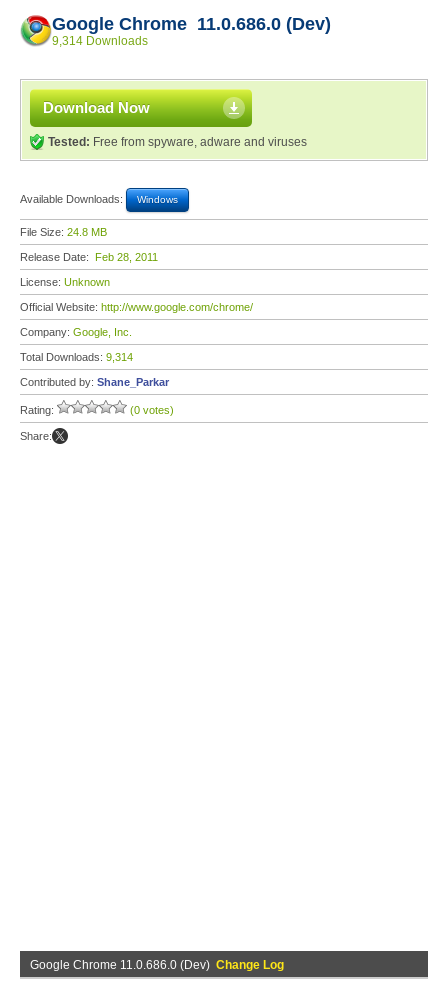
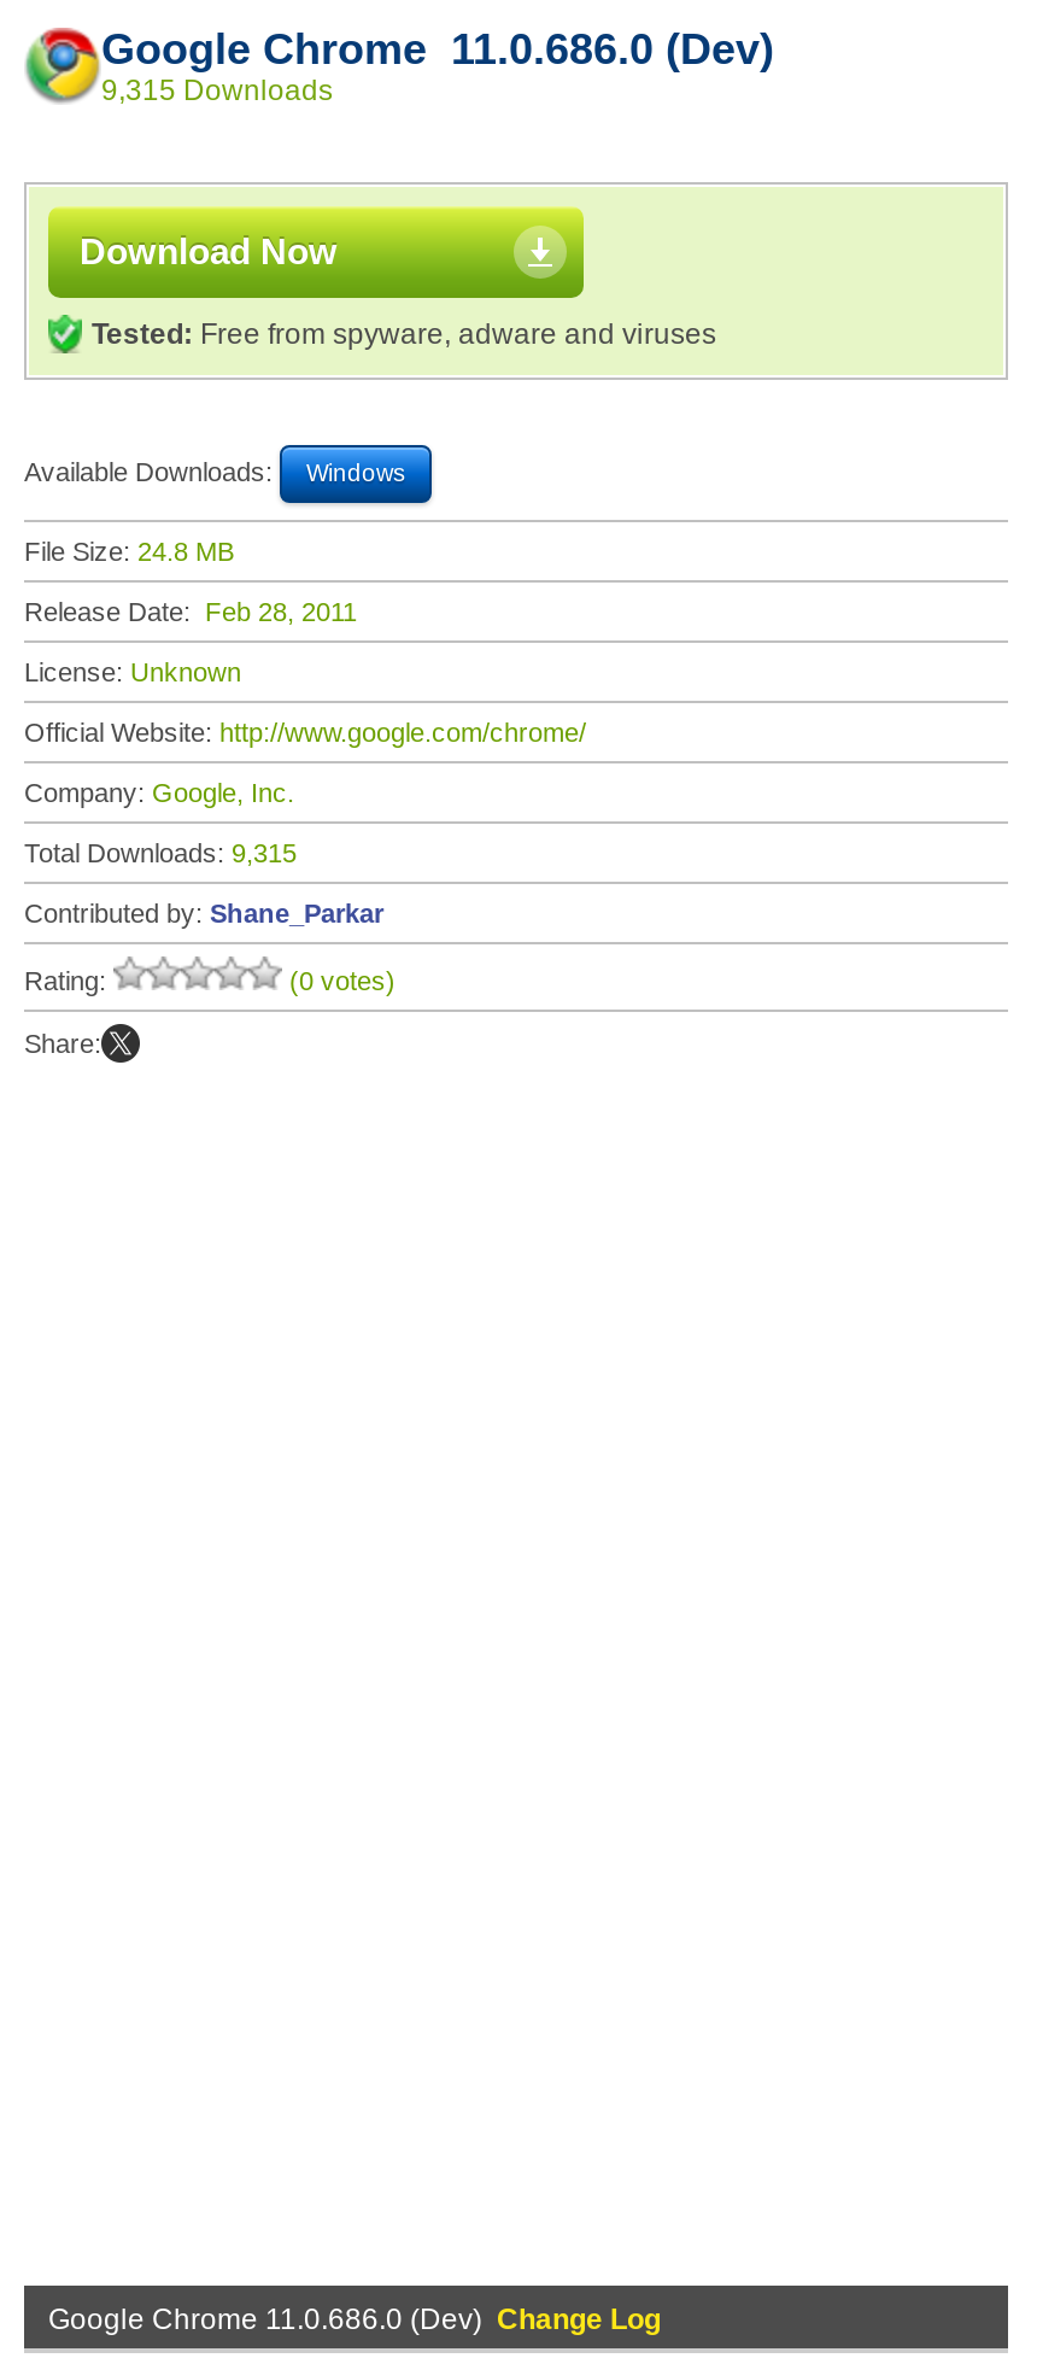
[52,34,148,48] 9,314 Downloads -> [101,74,333,107] 9,315 Downloads
[20,351,133,363] Total Downloads: 9,314 -> [24,838,297,867] Total Downloads: 9,315

